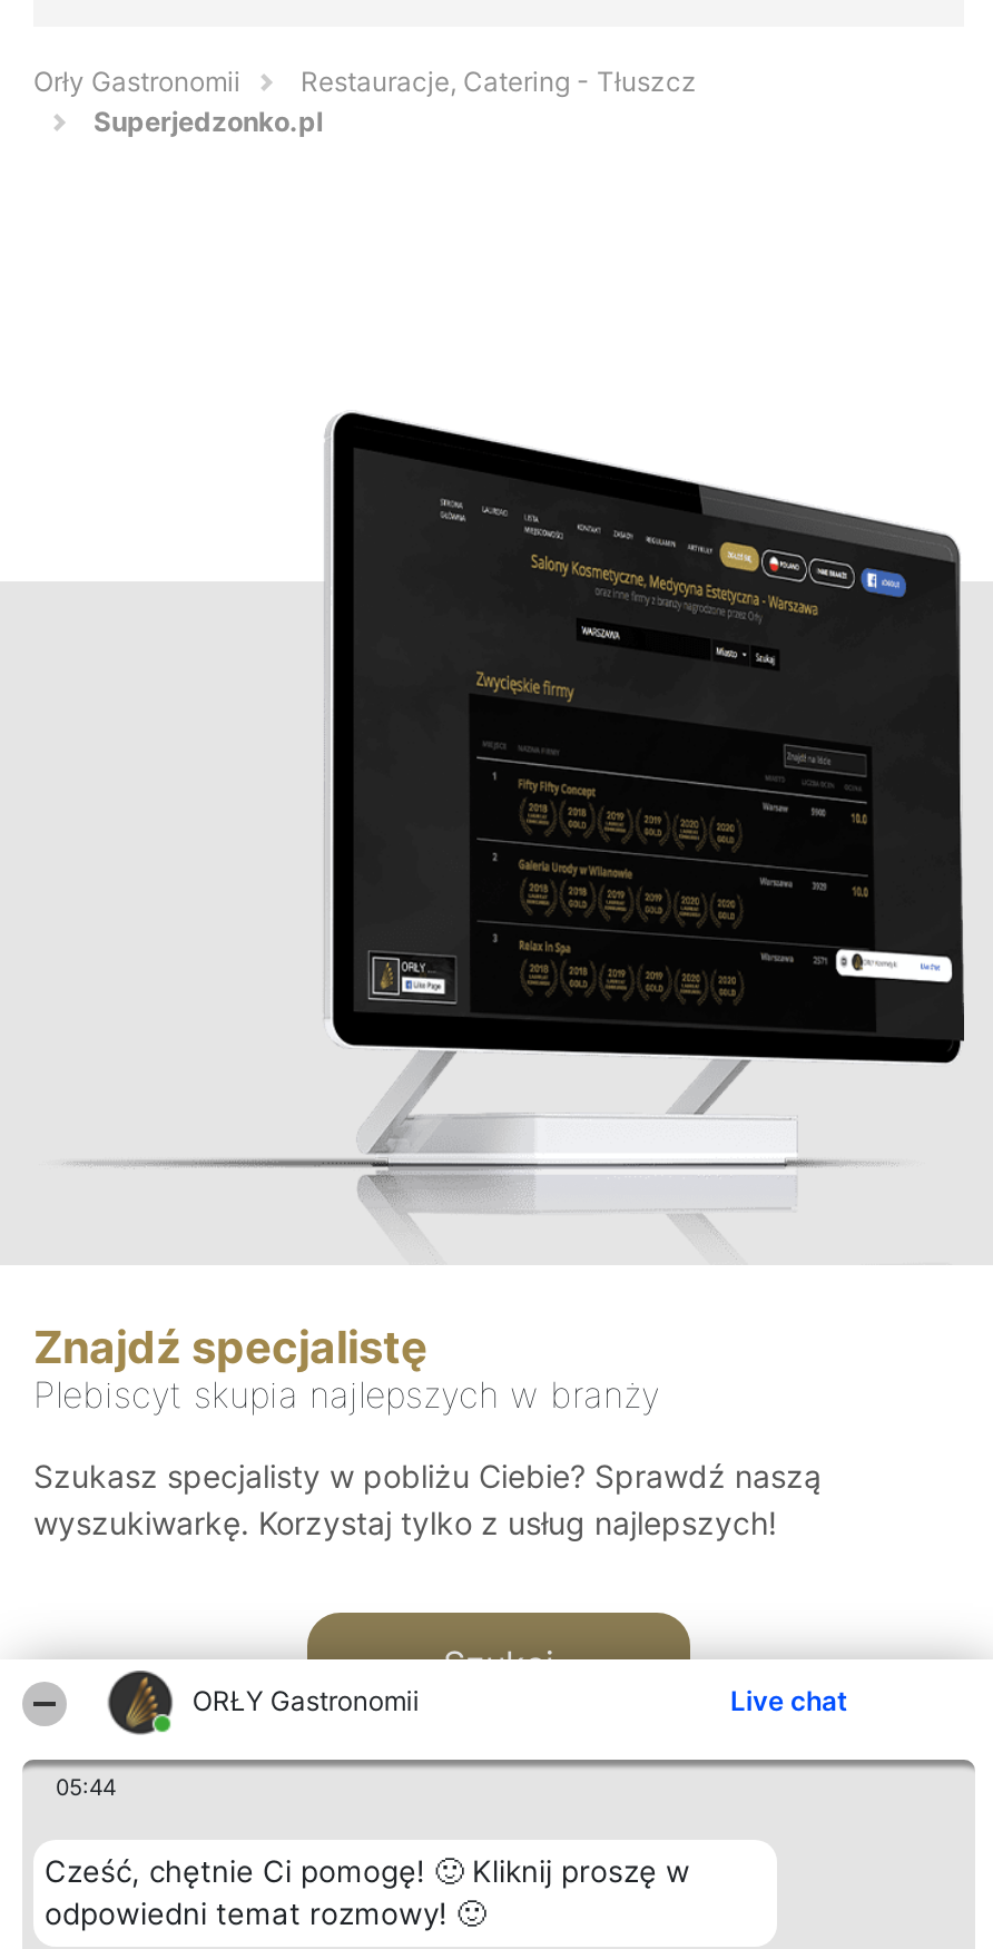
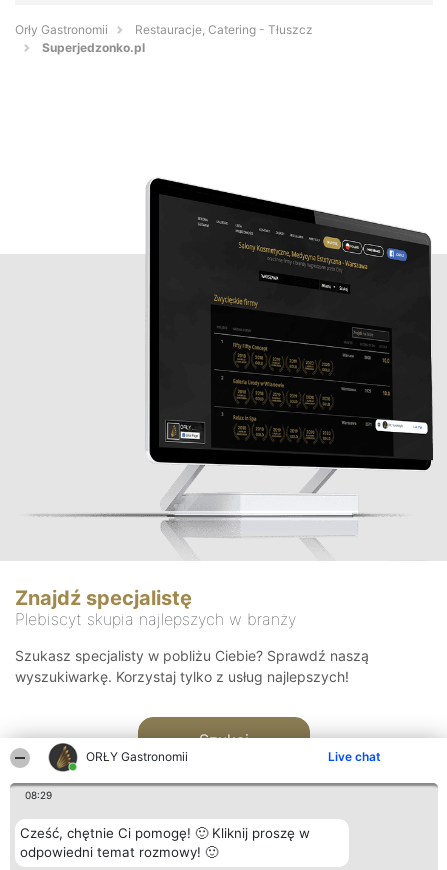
[56,1773,116,1800] 05:44 -> [25,789,52,801] 08:29

